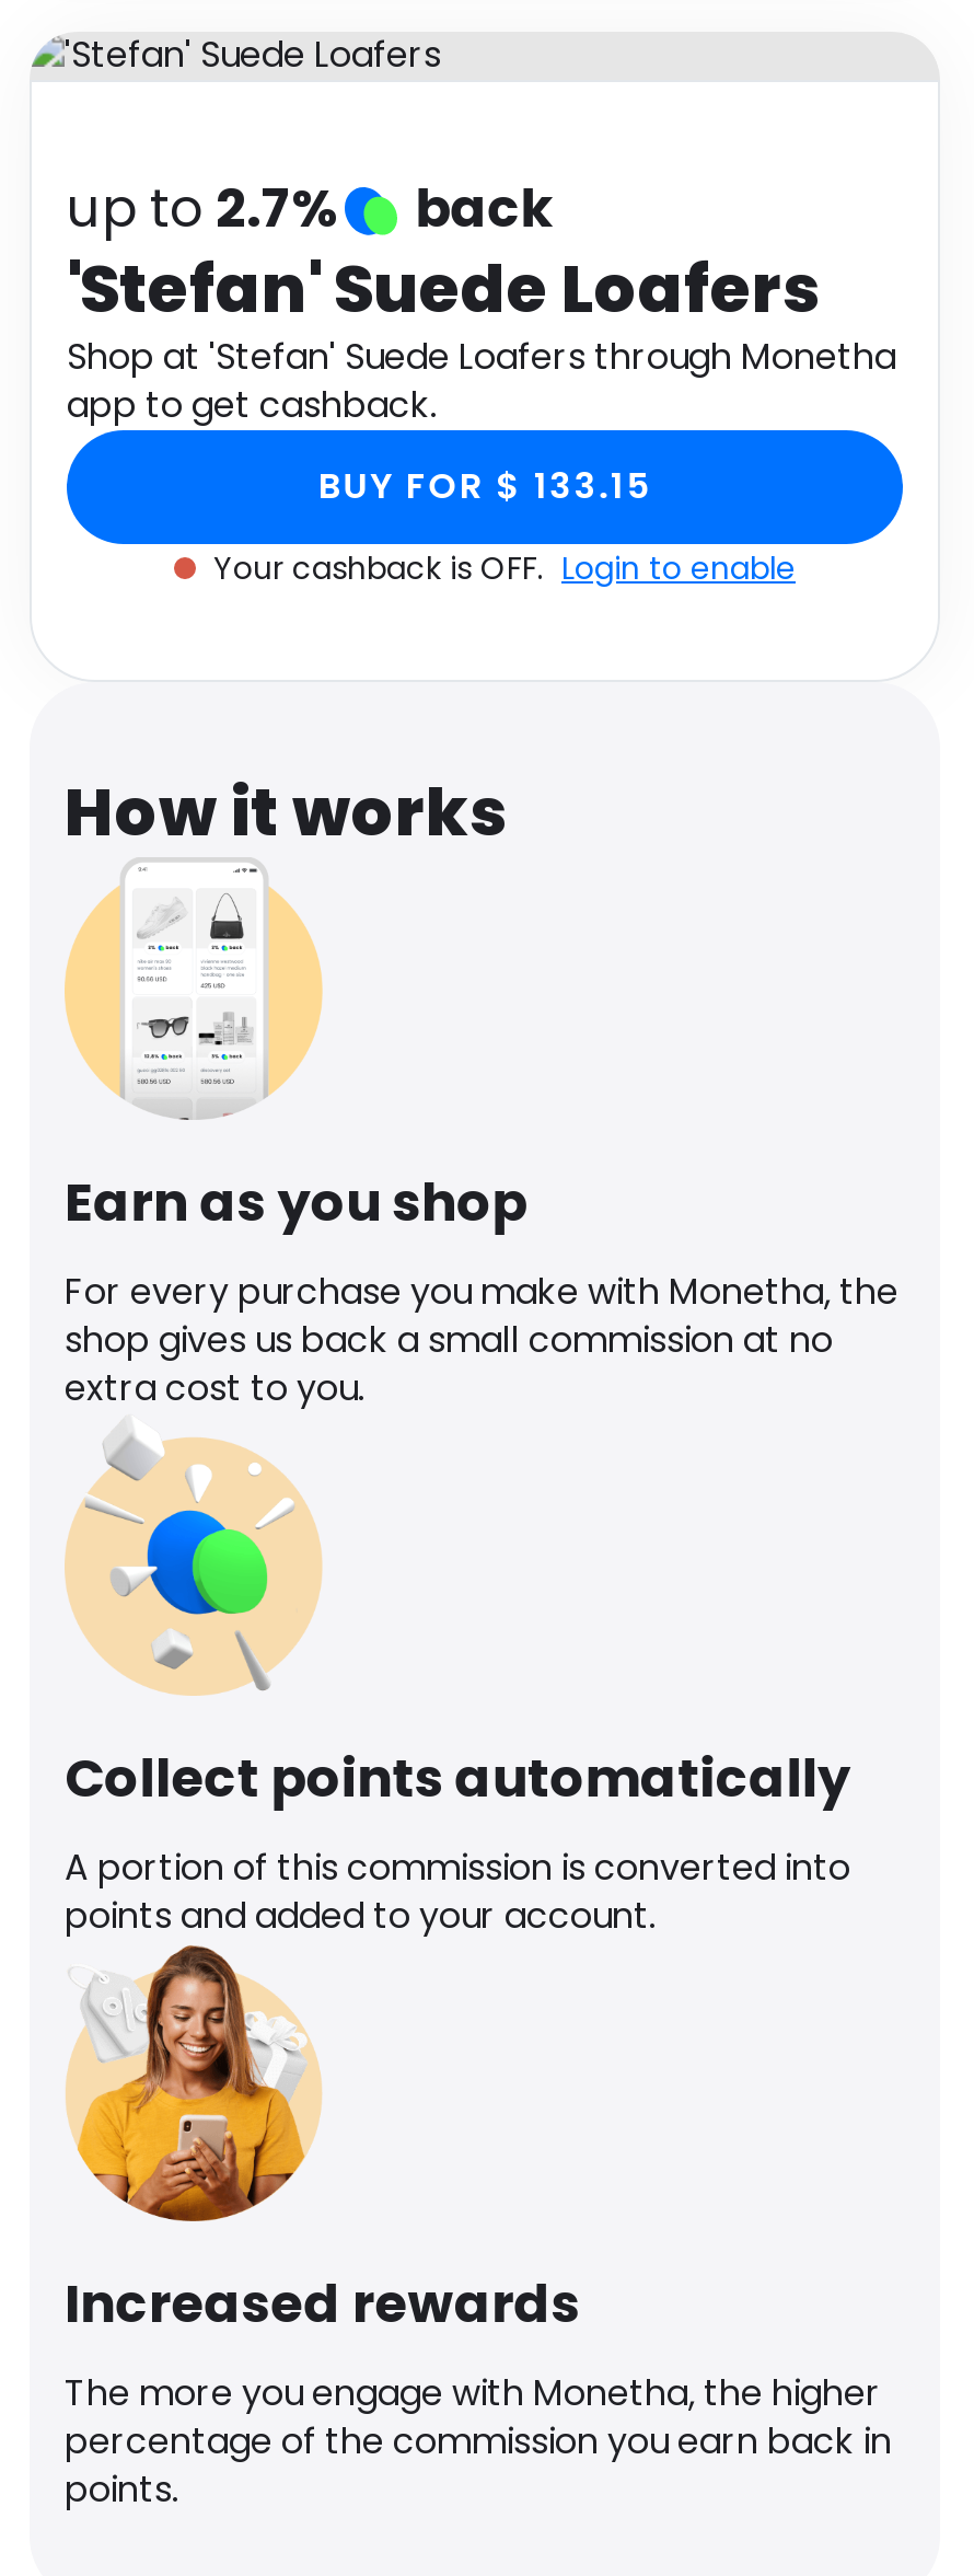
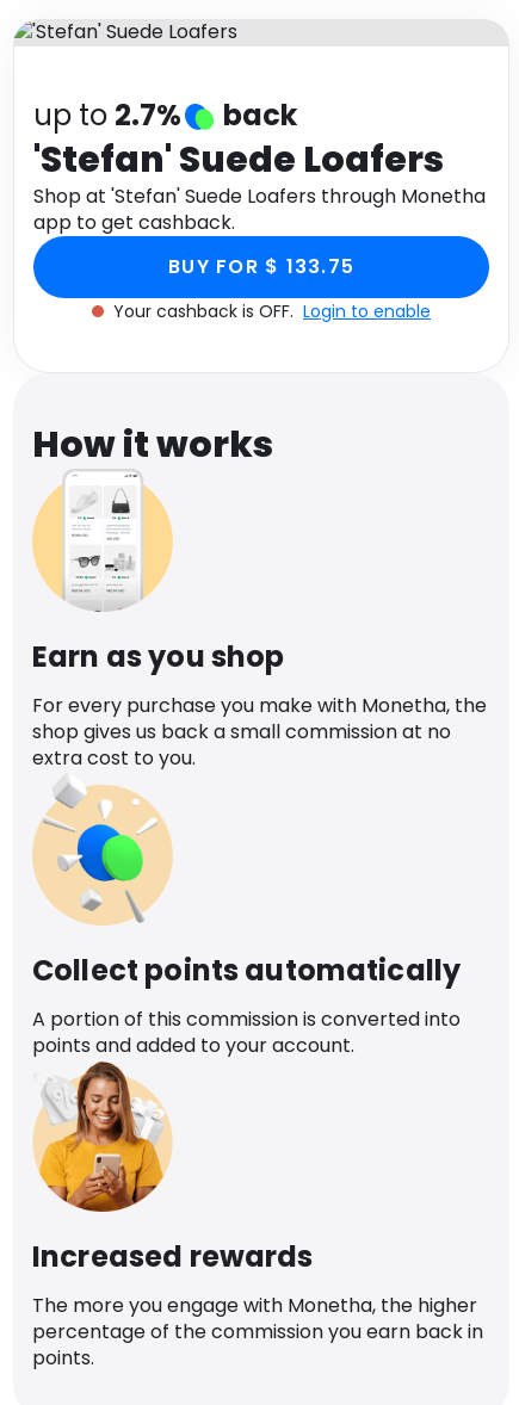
[318,461,651,511] BUY FOR $ 133.15 -> [168,253,354,280] BUY FOR $ 133.75

